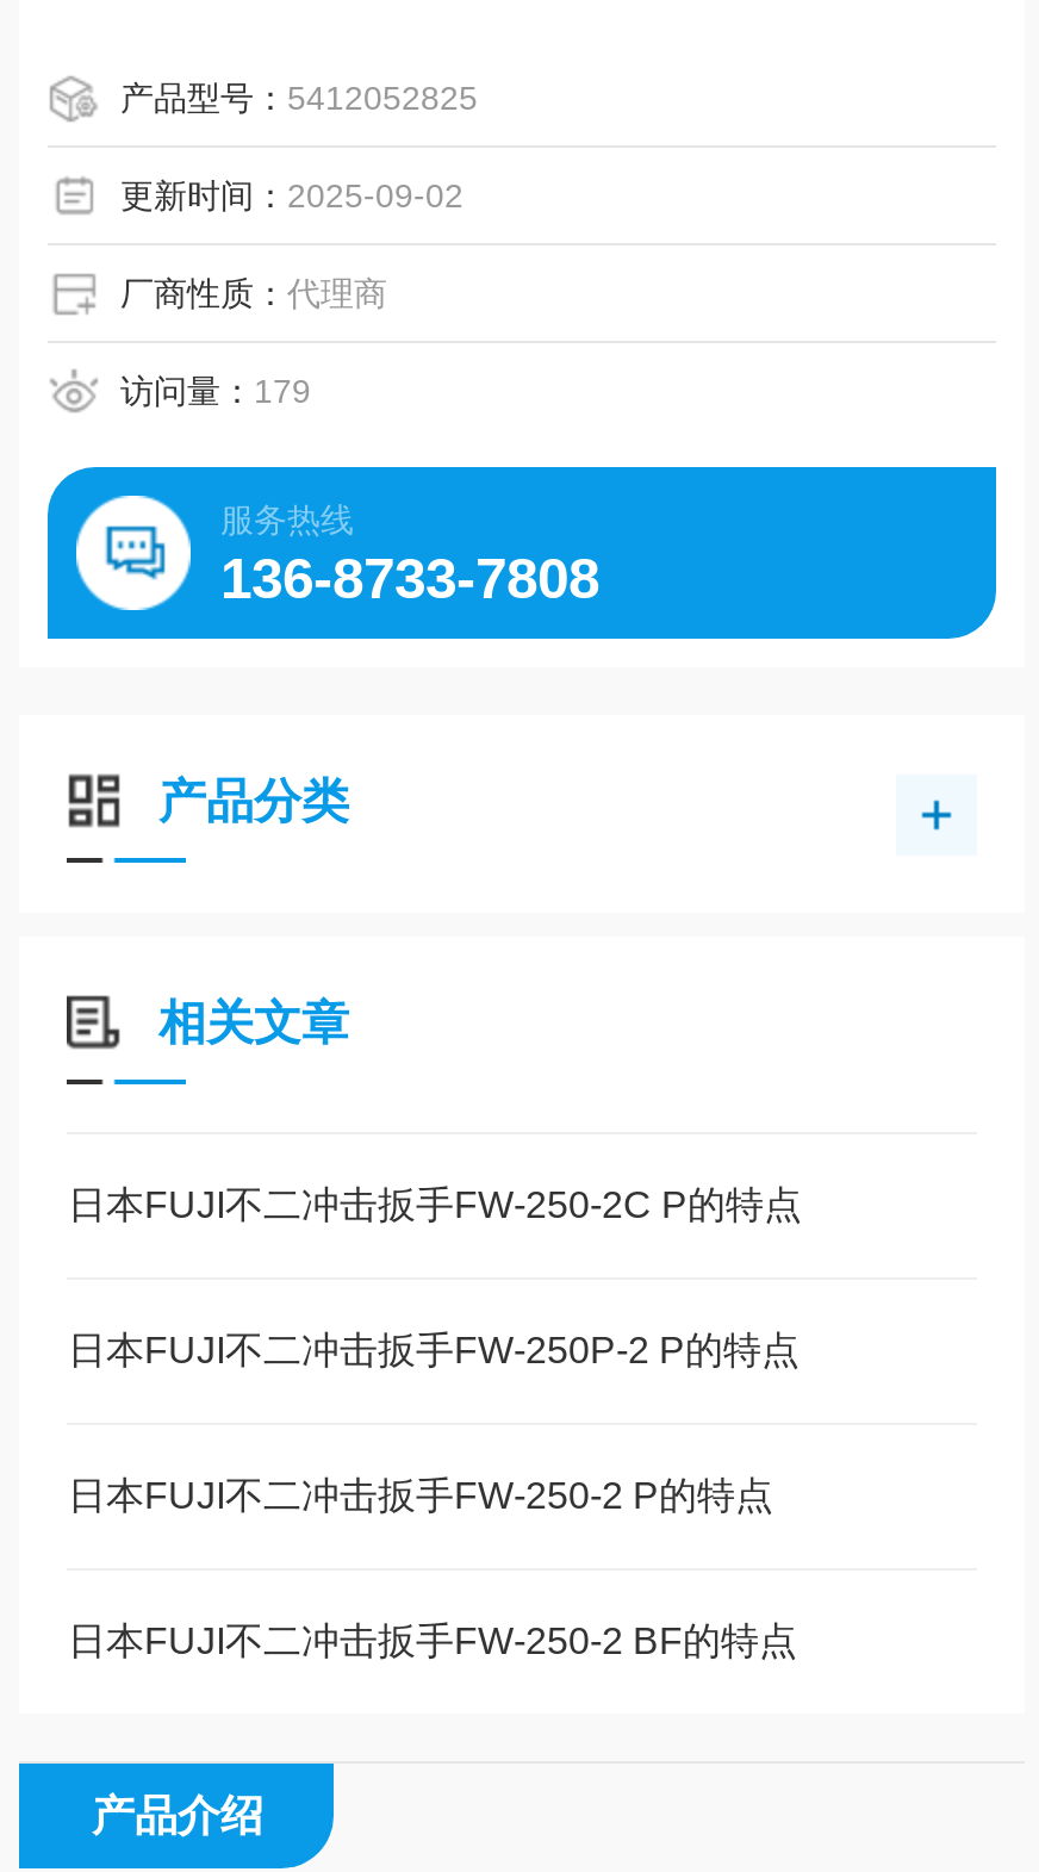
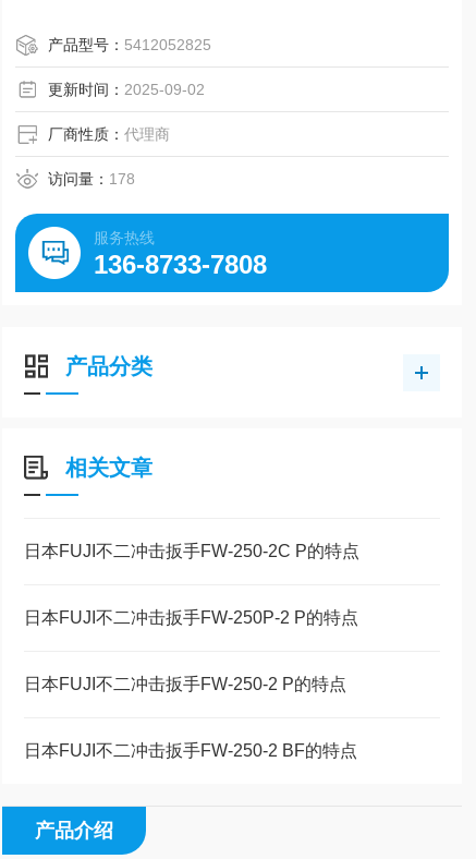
[120,372,311,410] 访问量：179 -> [48,170,136,187] 访问量：178

